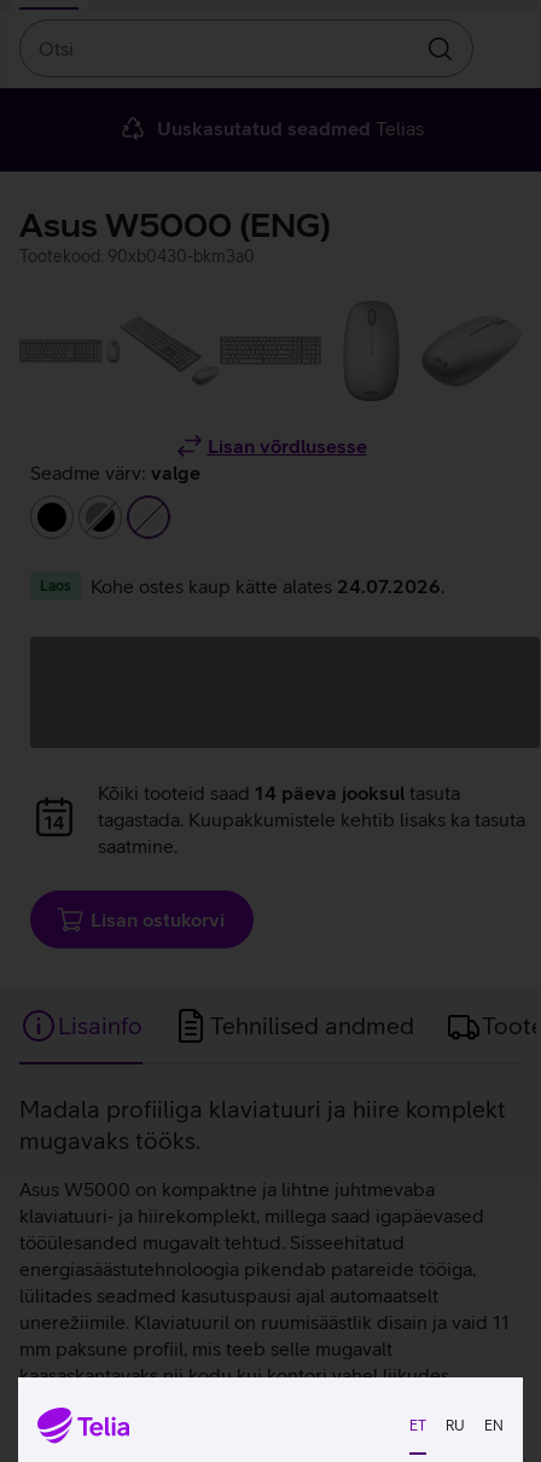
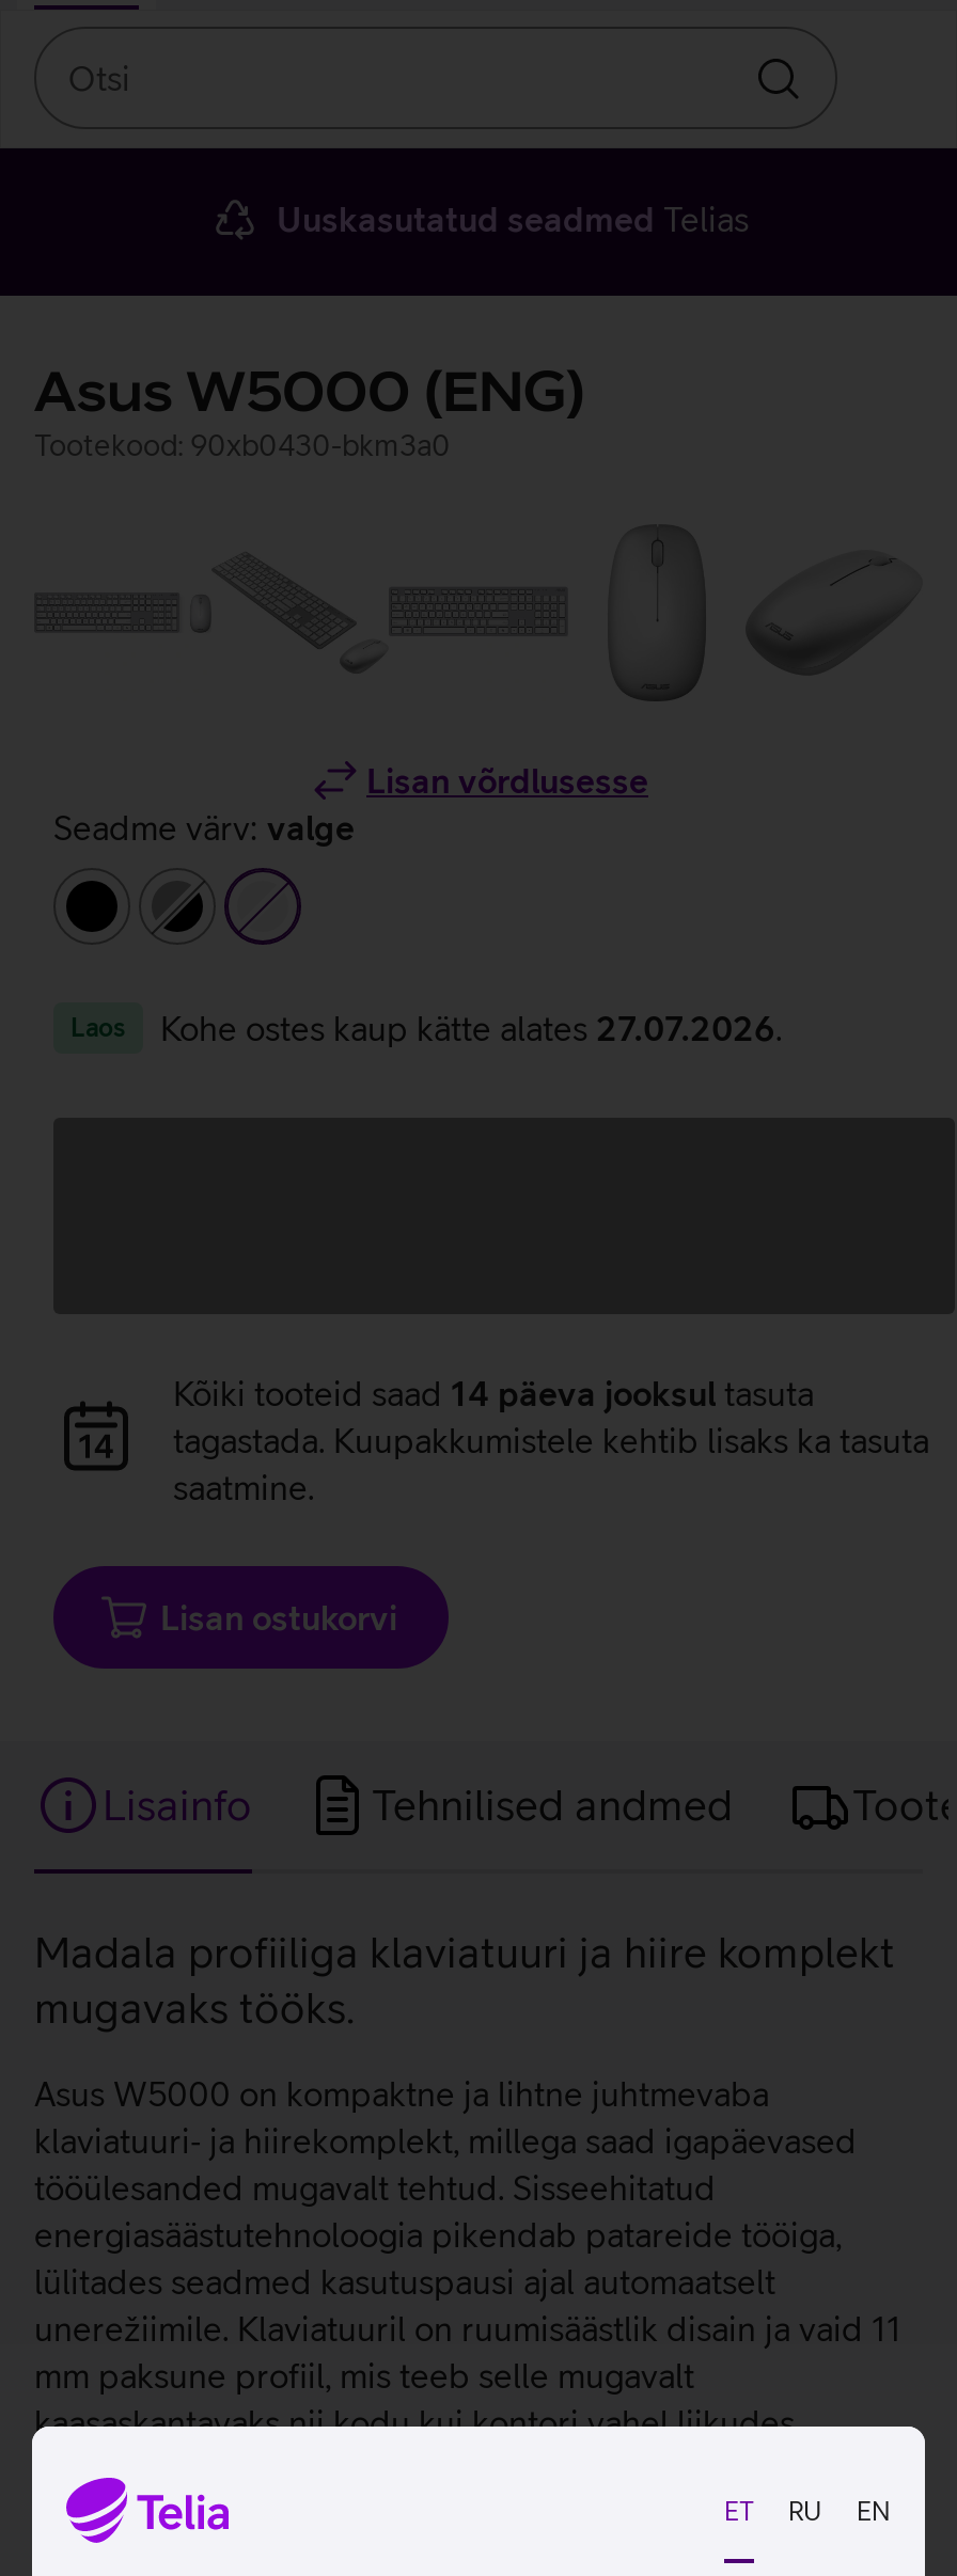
[91,575,444,596] Kohe ostes kaup kätte alates 24.07.2026. -> [160,1008,782,1046] Kohe ostes kaup kätte alates 27.07.2026.

